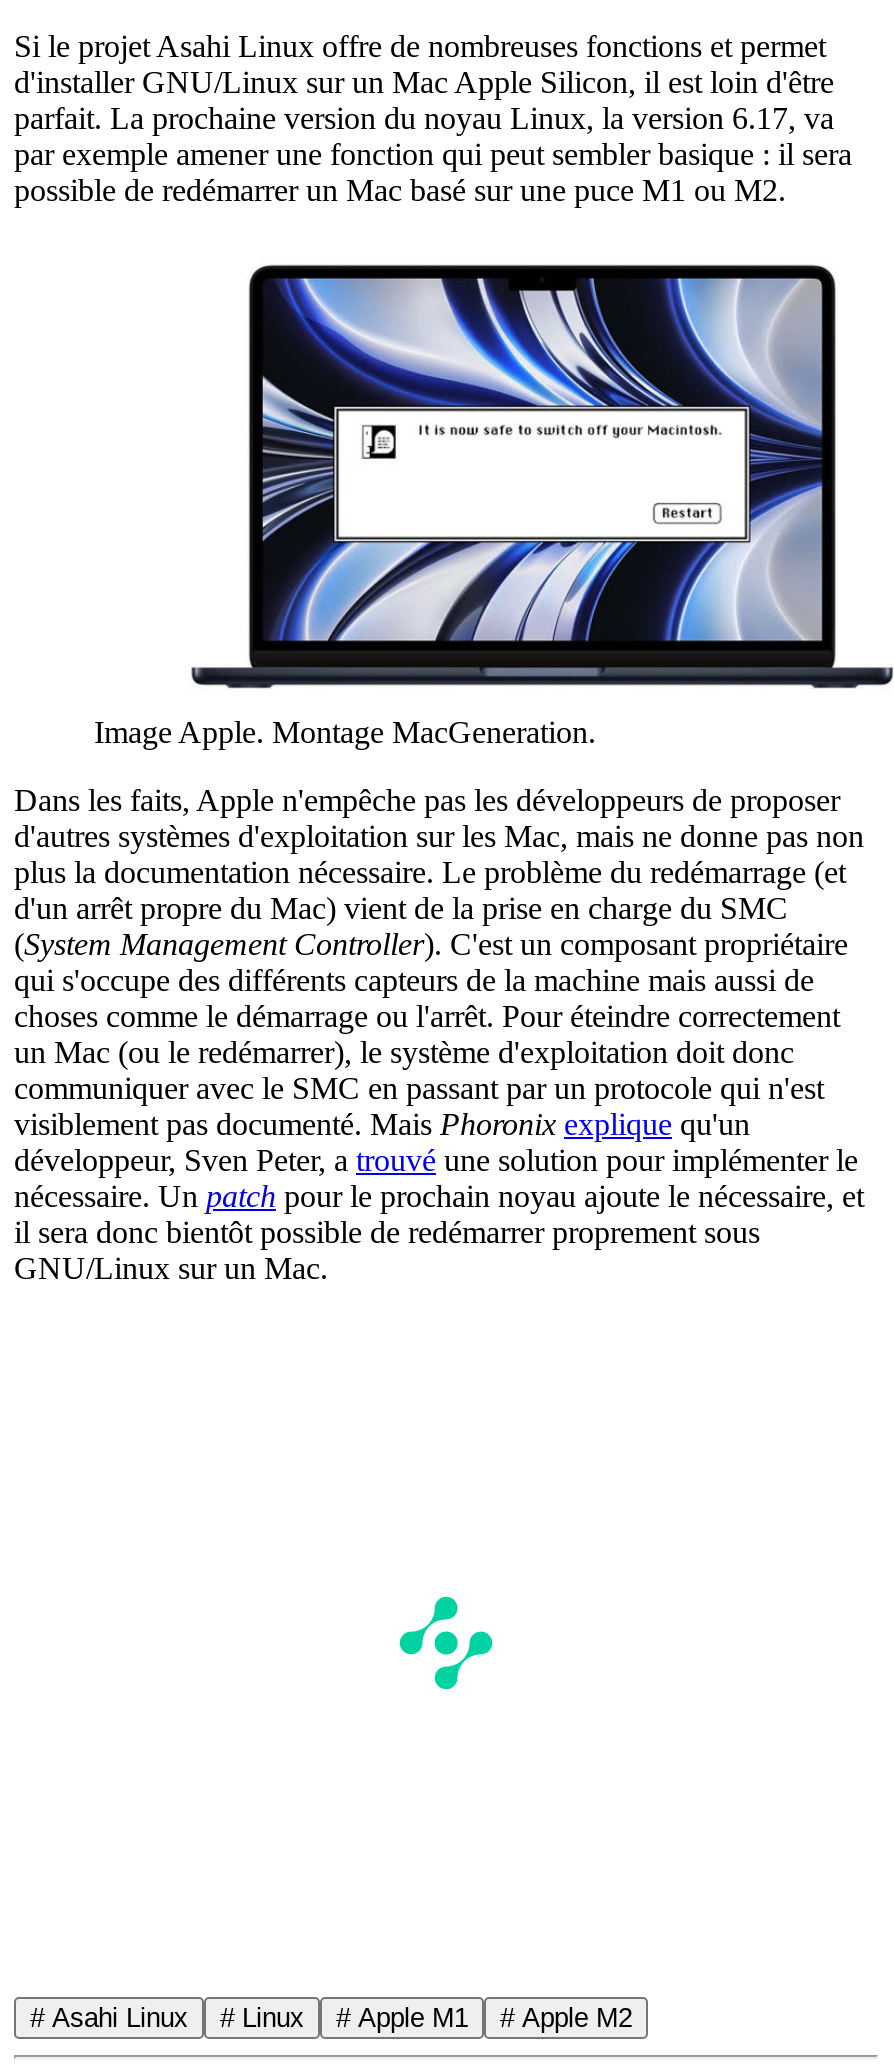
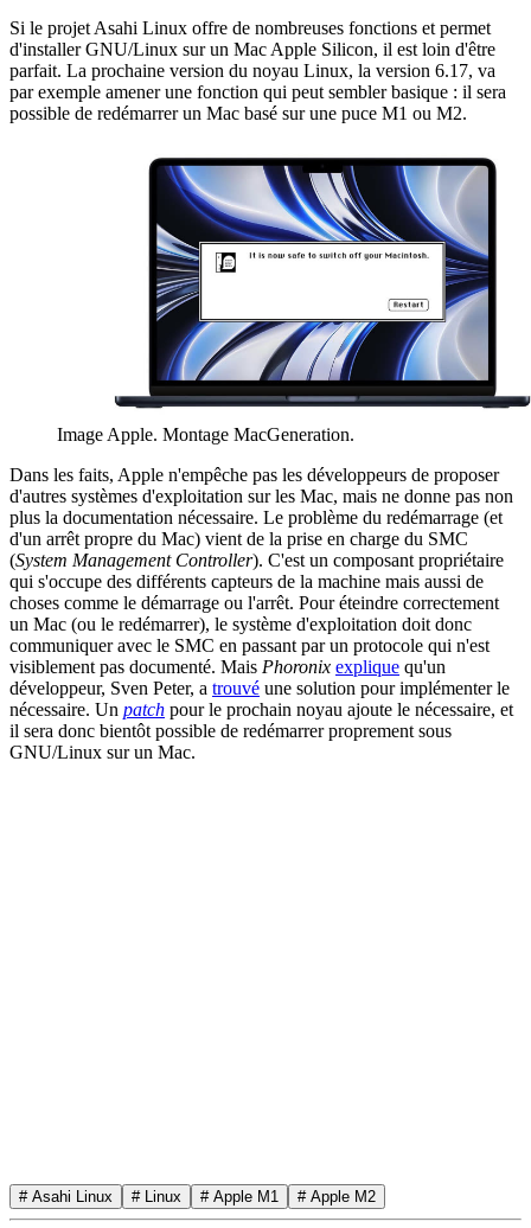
[398,1595,494,1691] [image] -> none

